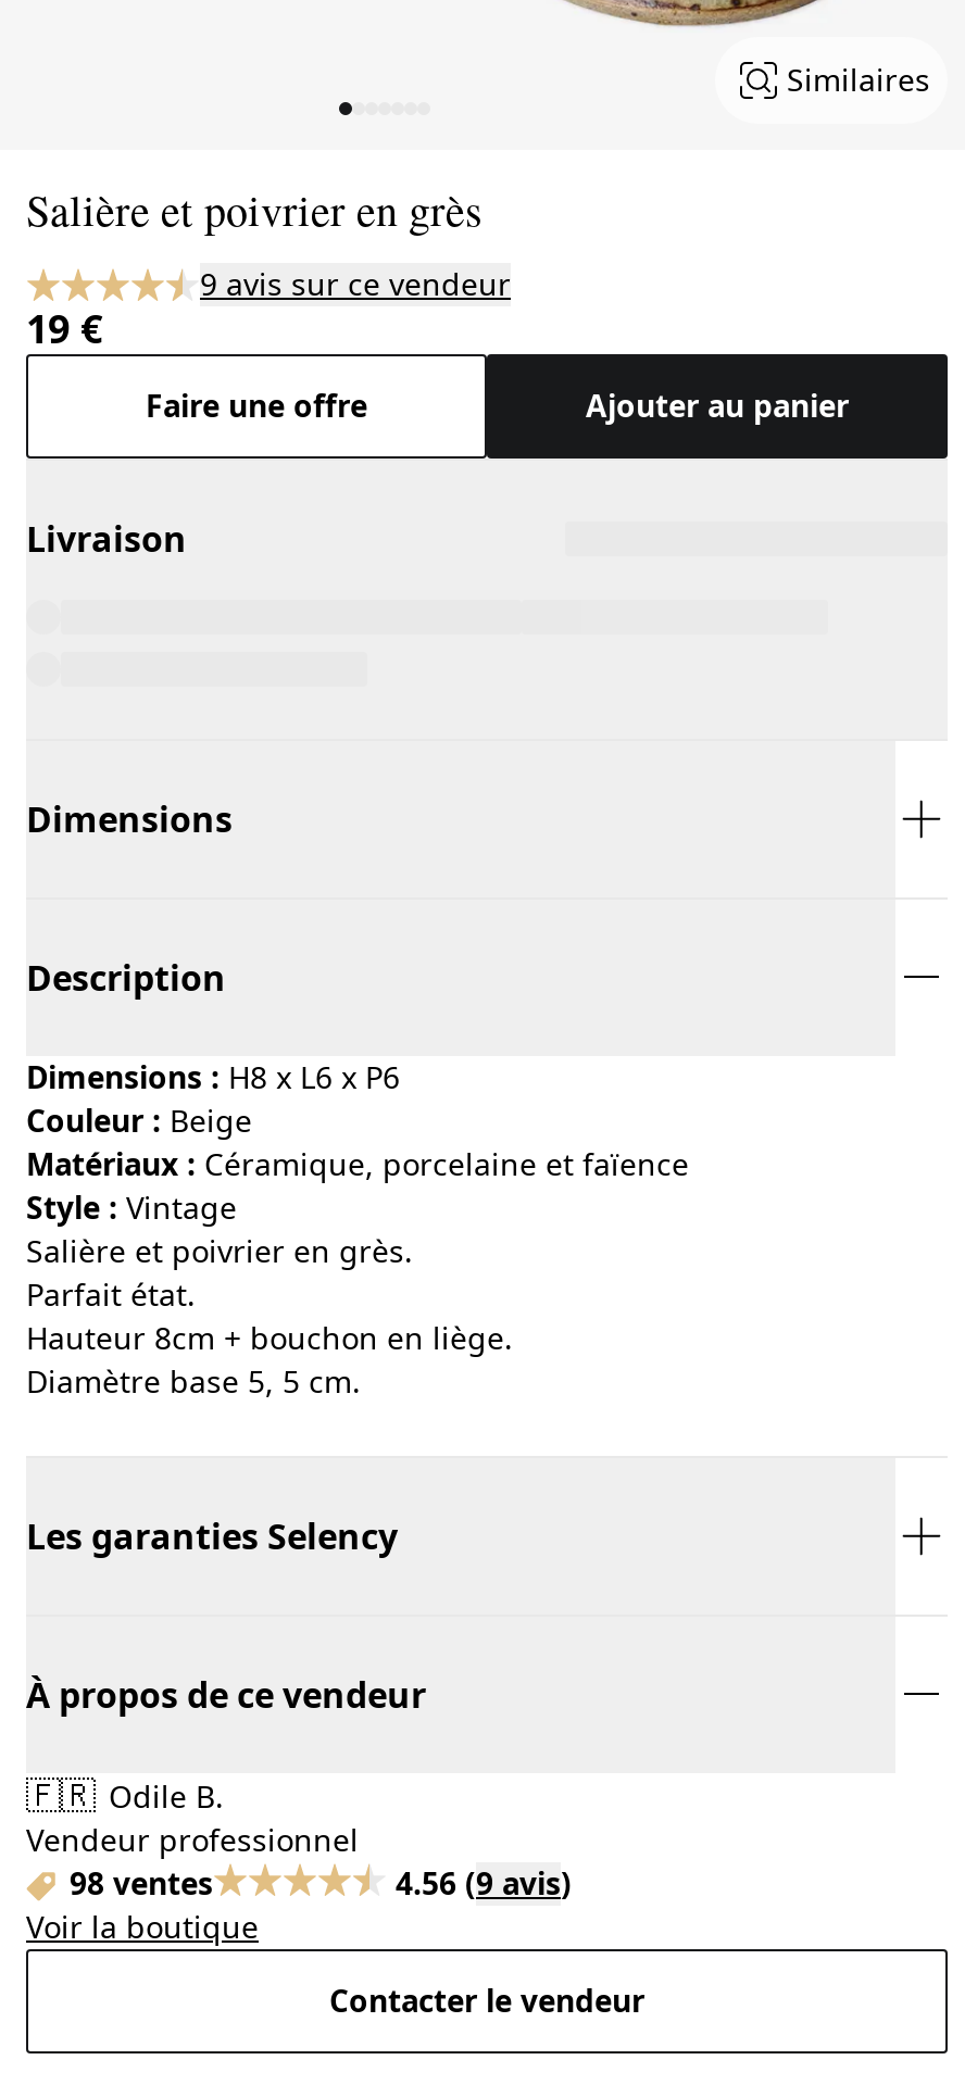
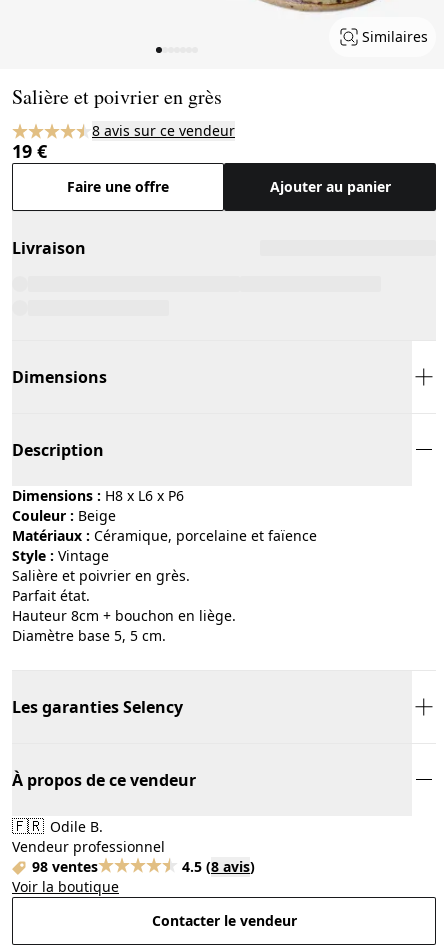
[200,263,511,304] 9 avis sur ce vendeur -> [92,121,235,140] 8 avis sur ce vendeur
[396,1862,572,1903] 4.56 (9 avis) -> [182,857,255,876] 4.5 (8 avis)

